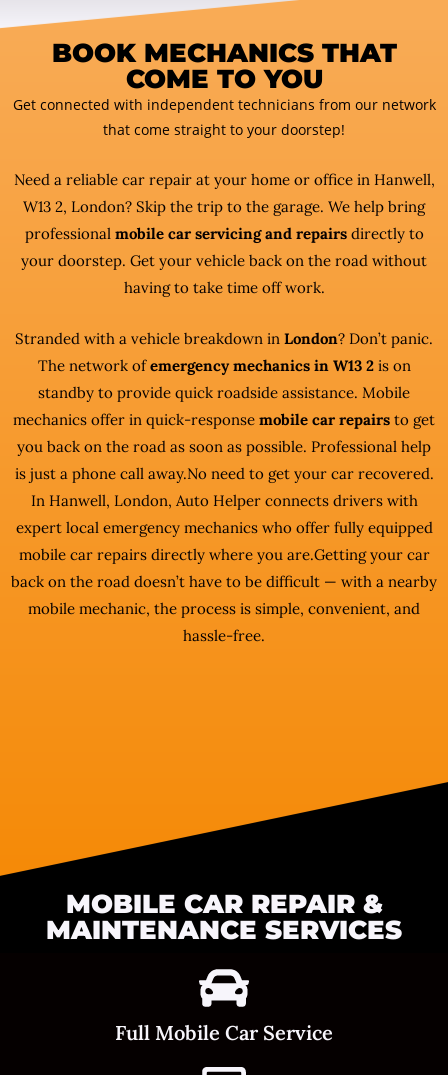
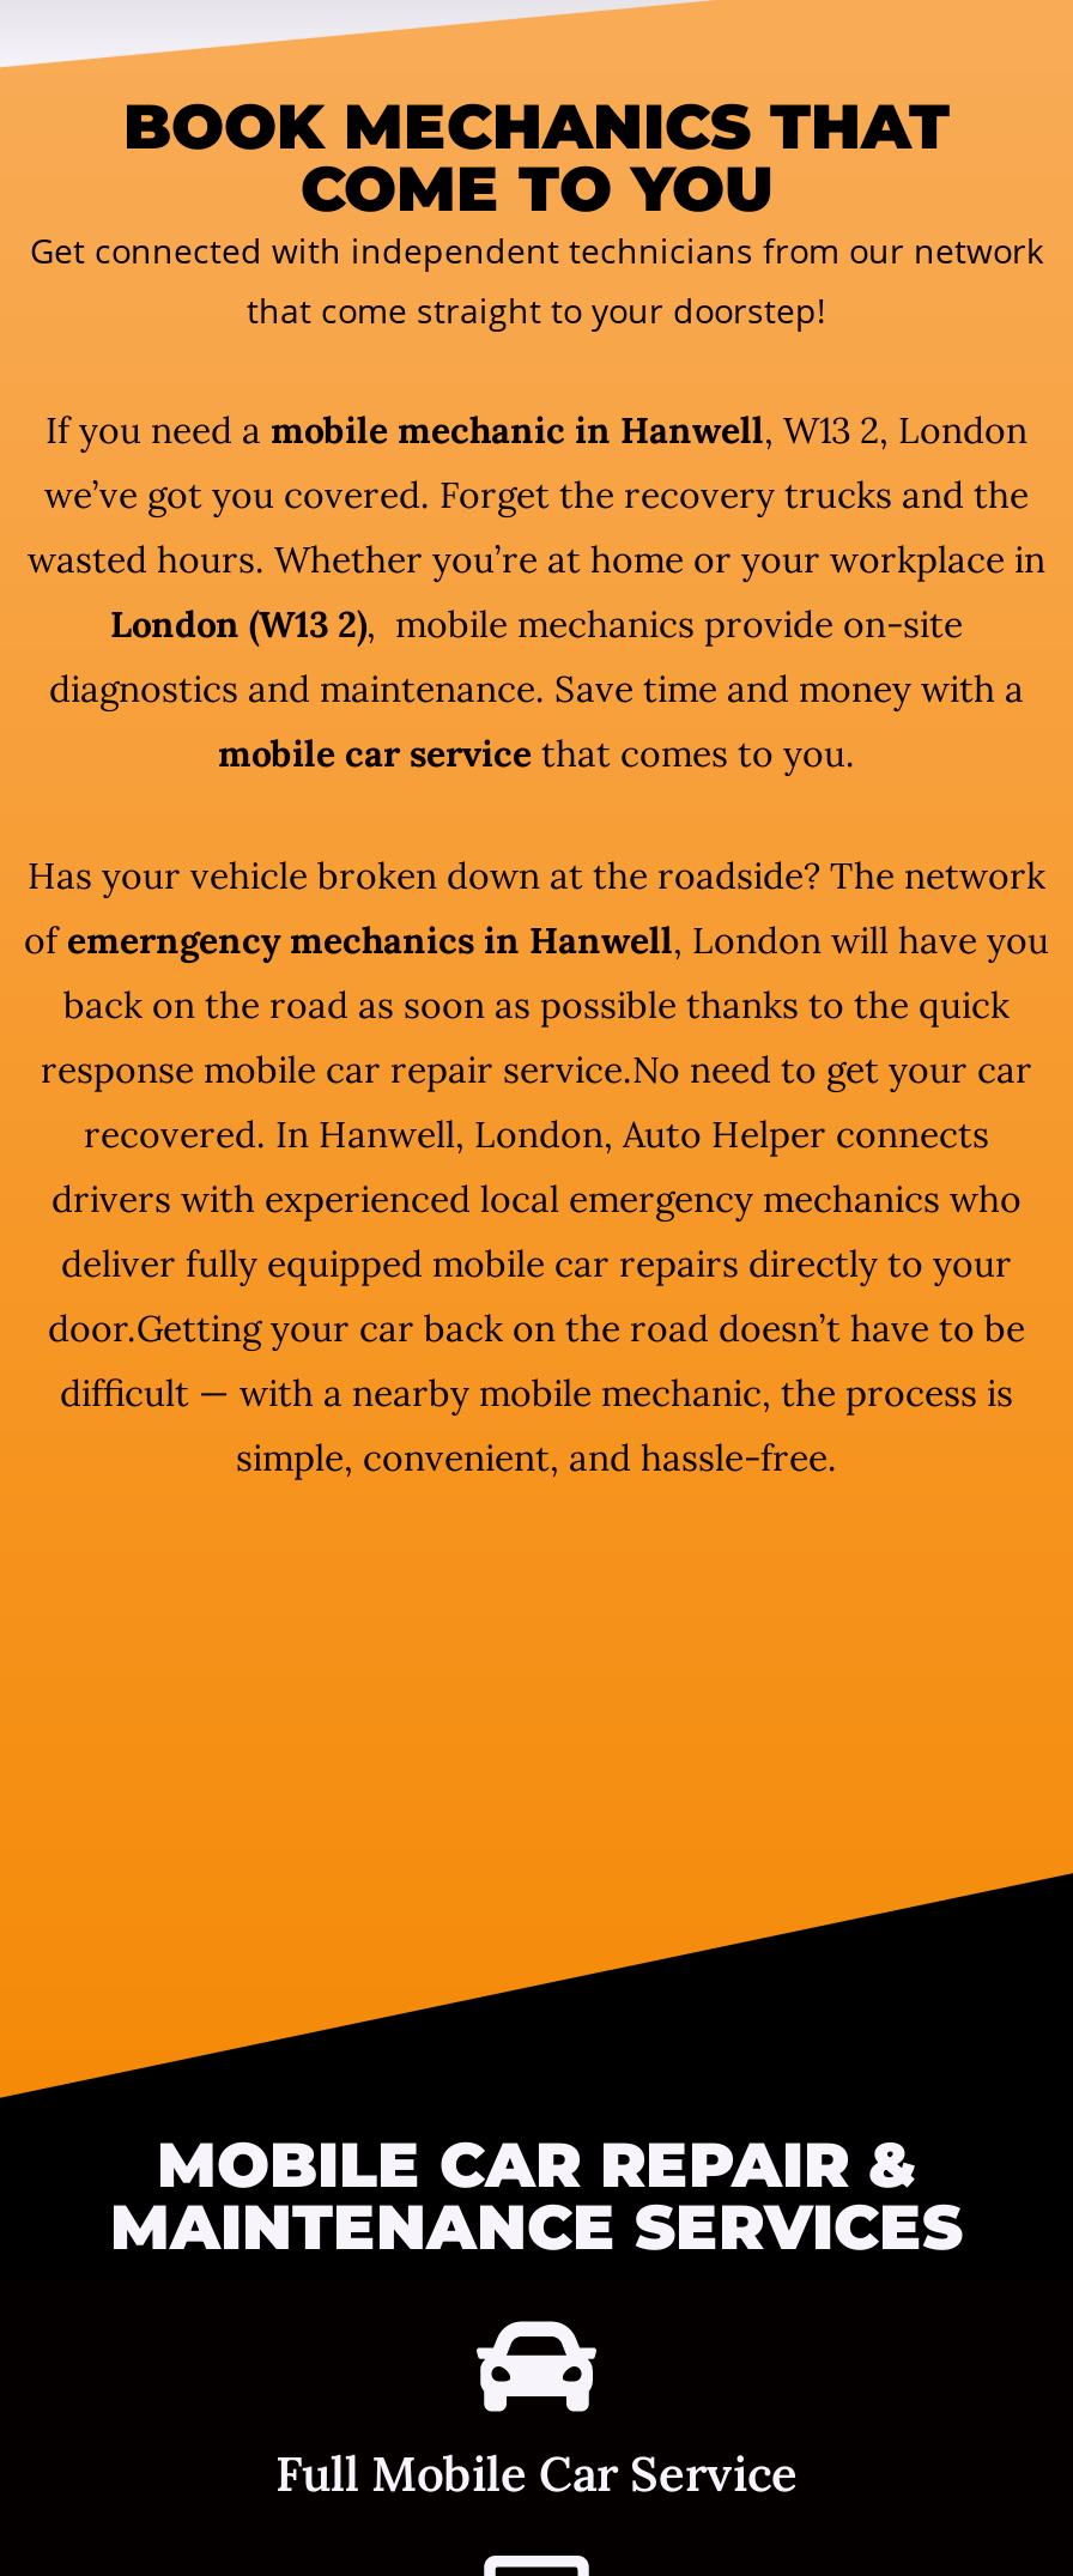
[13,170,434,297] Need a reliable car repair at your home or office in Hanwell, | W13 2, London? Skip the trip to the garage. We help bring | professional mobile car servicing and repairs directly to | your doorstep. Get your vehicle back on the road without | having to take time off work. -> [28,407,1045,776] If you need a mobile mechanic in Hanwell, W13 2, London | we’ve got you covered. Forget the recovery trucks and the | wasted hours. Whether you’re at home or your workplace in | London (W13 2), mobile mechanics provide on-site | diagnostics and maintenance. Save time and money with a | mobile car service that comes to you.
[11,329,437,645] Stranded with a vehicle breakdown in London? Don’t panic. | The network ofemergency mechanics in W13 2 is on | standby to provide quick roadside assistance. Mobile | mechanics offer in quick-response mobile car repairs to get | you back on the road as soon as possible. Professional help | is just a phone call away.No need to get your car recovered. | In Hanwell, London, Auto Helper connects drivers with | expert local emergency mechanics who offer fully equipped | mobile car repairs directly where you are.Getting your car | back on the road doesn’t have to be difficult — with a nearby | mobile mechanic, the process is simple, convenient, and | hassle-free. -> [24,853,1049,1480] Has your vehicle broken down at the roadside? The network | of emerngency mechanics in Hanwell, London will have you | back on the road as soon as possible thanks to the quick | response mobile car repair service.No need to get your car | recovered. In Hanwell, London, Auto Helper connects | drivers with experienced local emergency mechanics who | deliver fully equipped mobile car repairs directly to your | door.Getting your car back on the road doesn’t have to be | difficult — with a nearby mobile mechanic, the process is | simple, convenient, and hassle-free.

